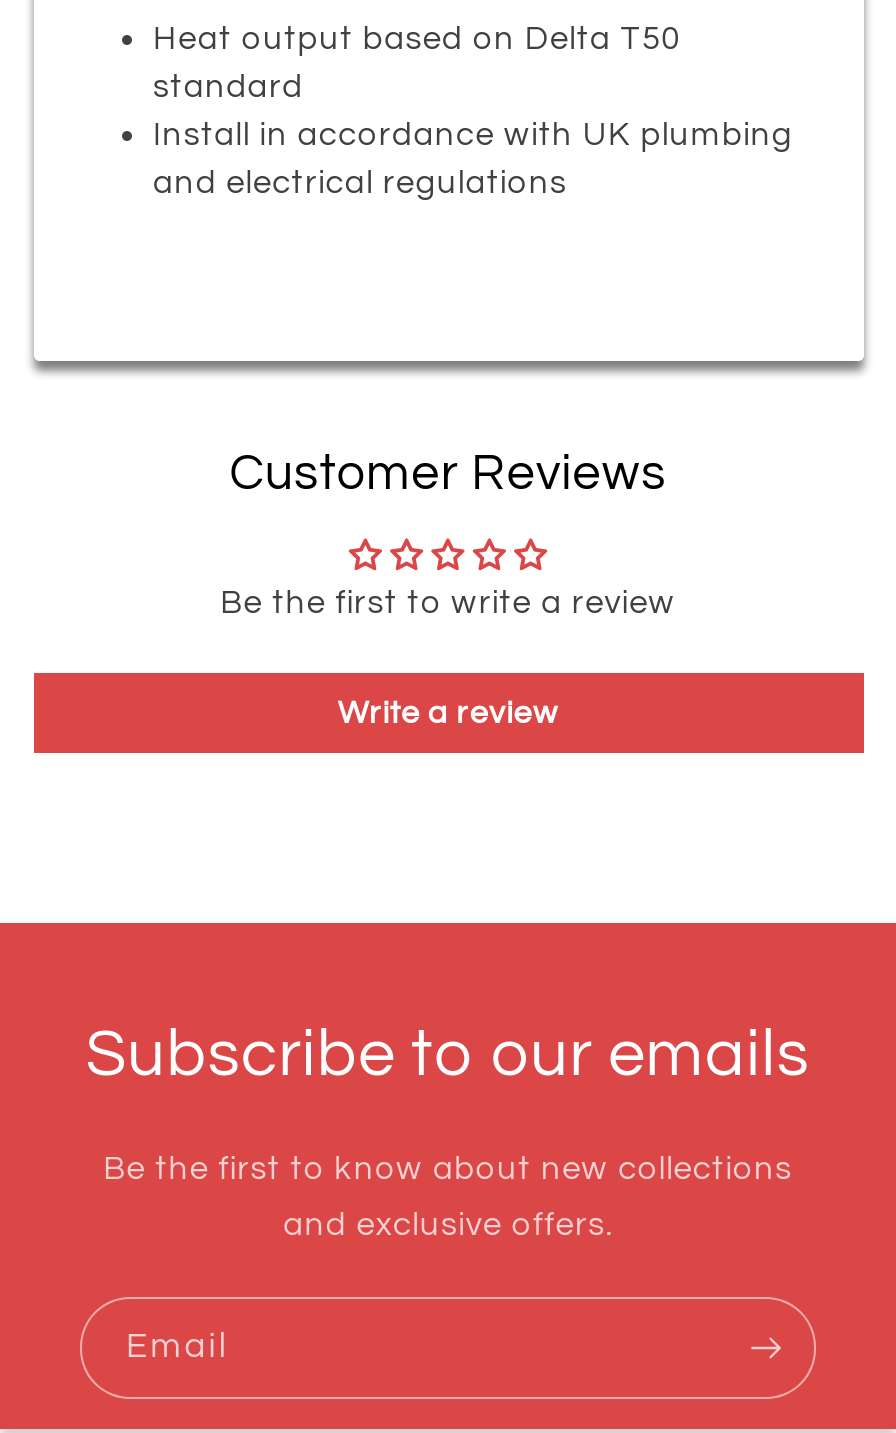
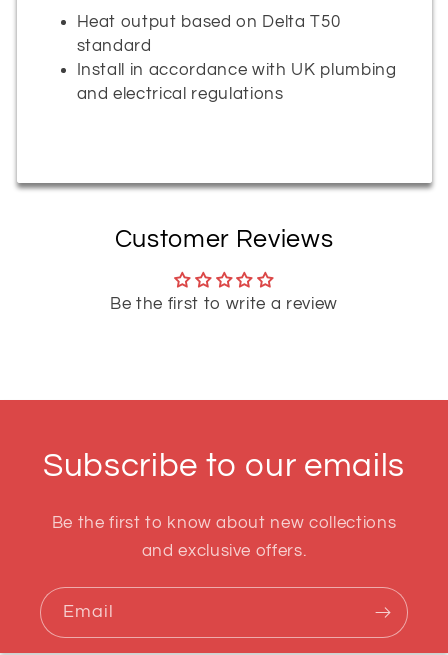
[338,697,558,729] Write a review -> none

